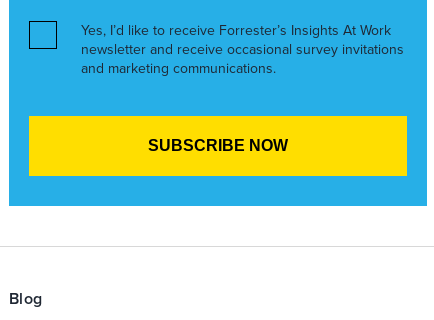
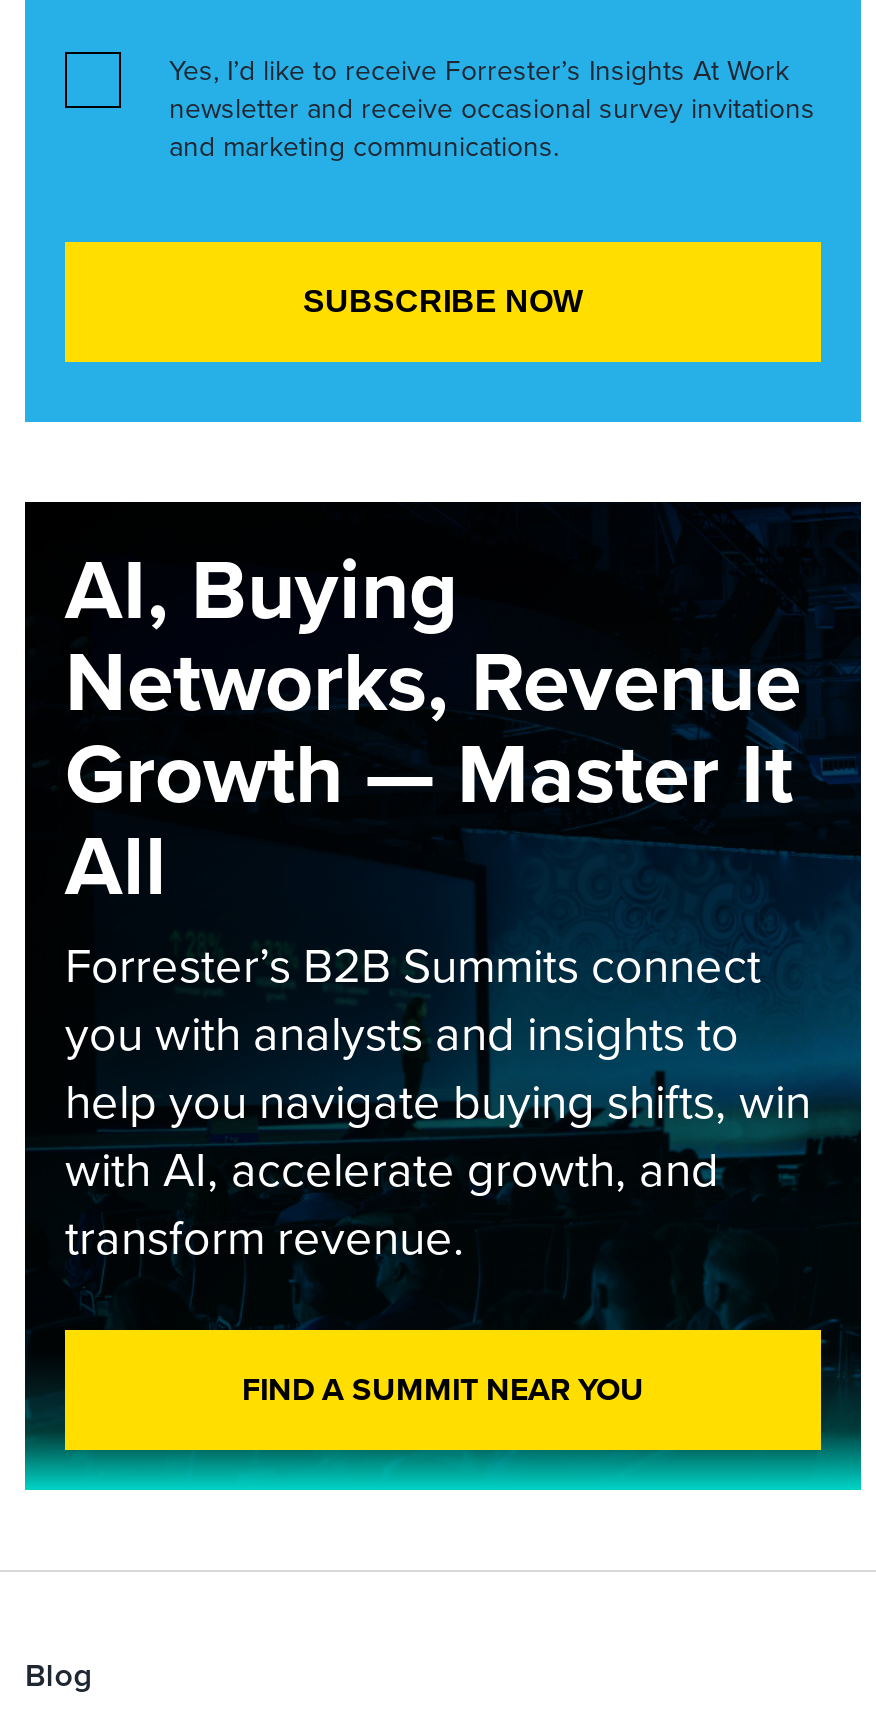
none -> [23,500,863,1488] [image] | AI, Buying | Networks, Revenue | Growth — Master It | All | Forrester’s B2B Summits connect | you with analysts and insights to | help you navigate buying shifts, win | with AI, accelerate growth, and | transform revenue. | FIND A SUMMIT NEAR YOU

